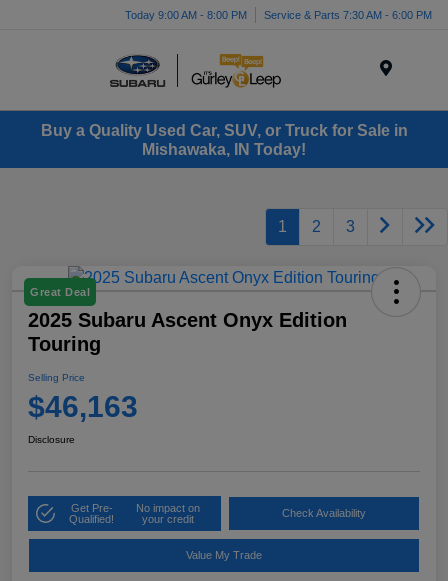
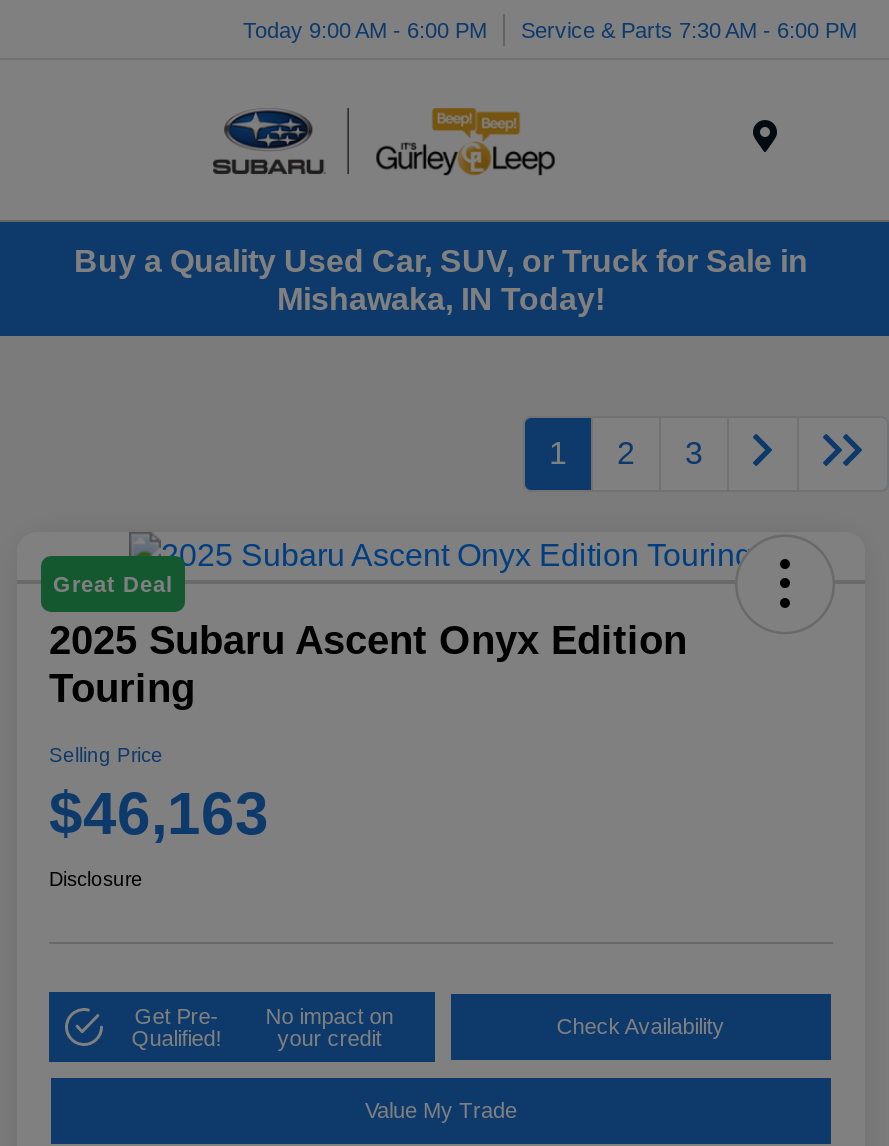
[125,8,432,20] Today 9:00 AM - 8:00 PM Service & Parts 7:30 AM - 6:00 PM -> [243,17,857,41] Today 9:00 AM - 6:00 PM Service & Parts 7:30 AM - 6:00 PM

